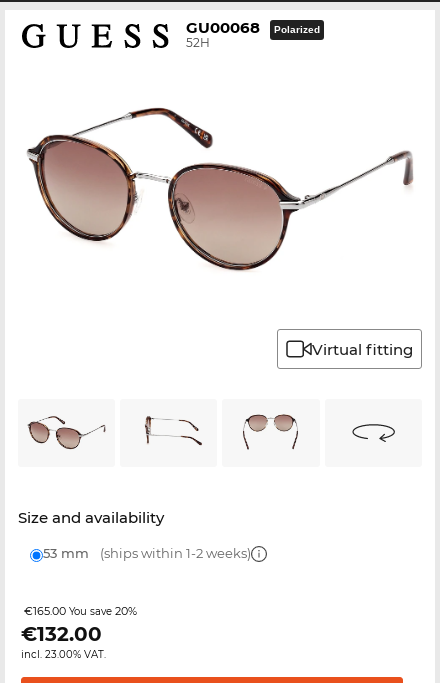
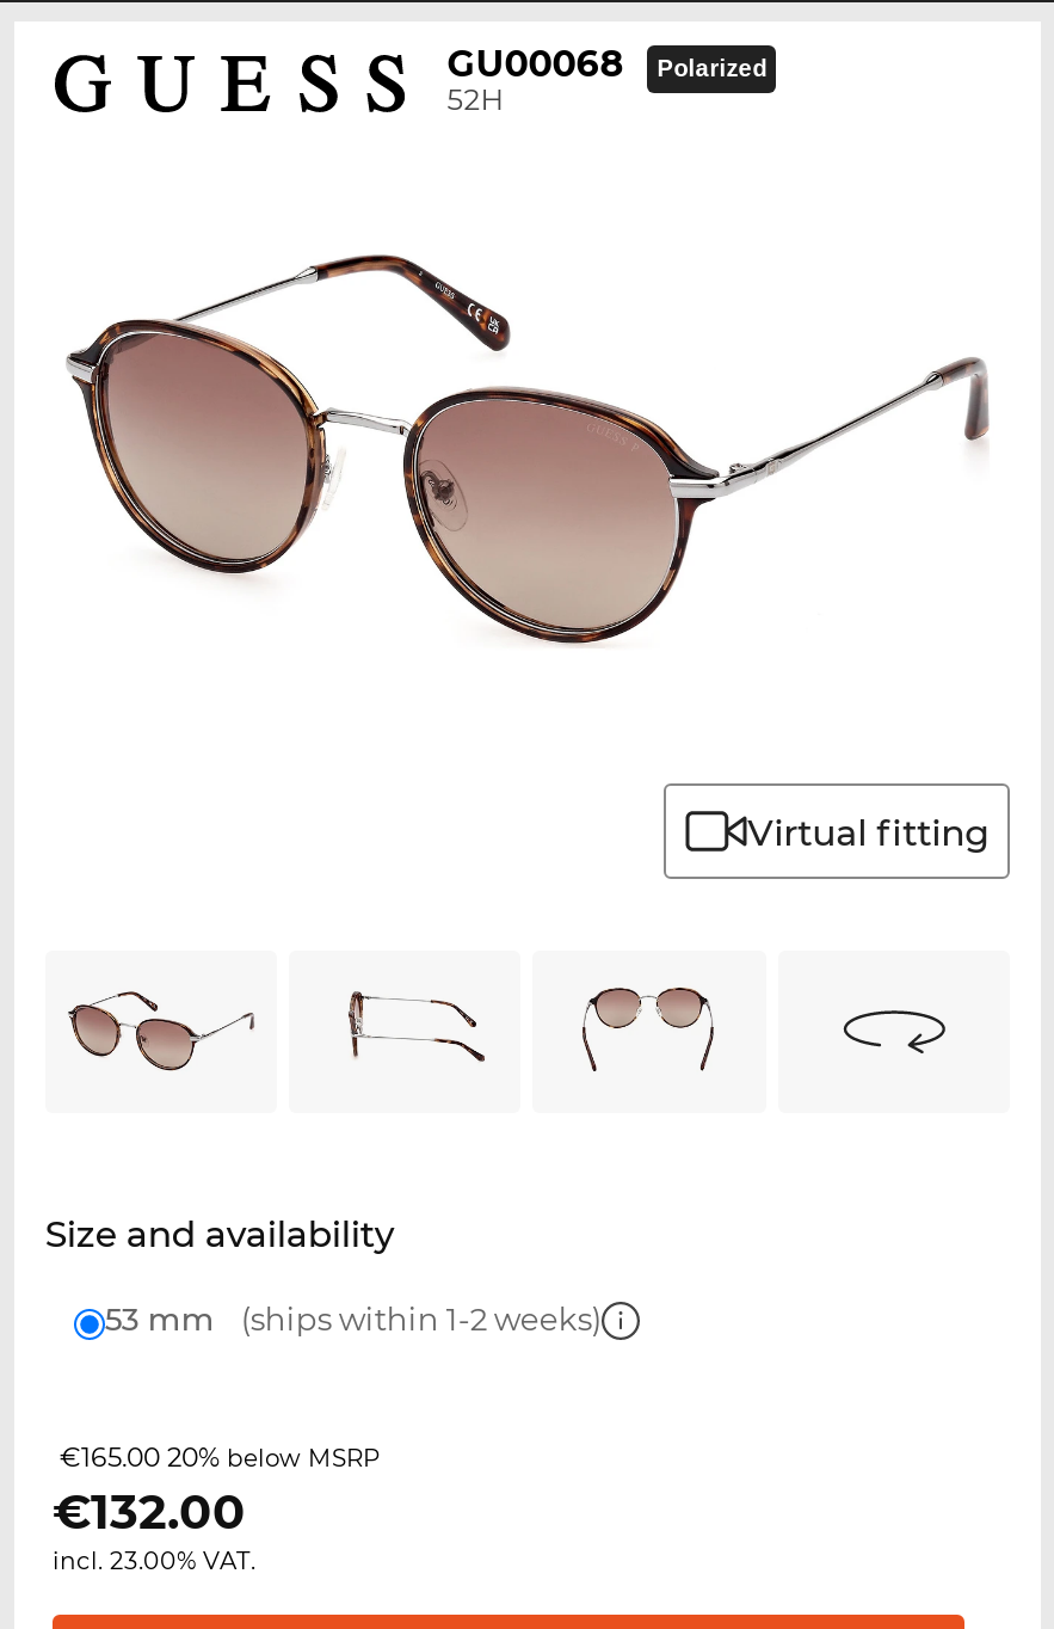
[24,604,137,618] €165.00 You save 20% -> [60,1441,380,1475] €165.00 20% below MSRP

